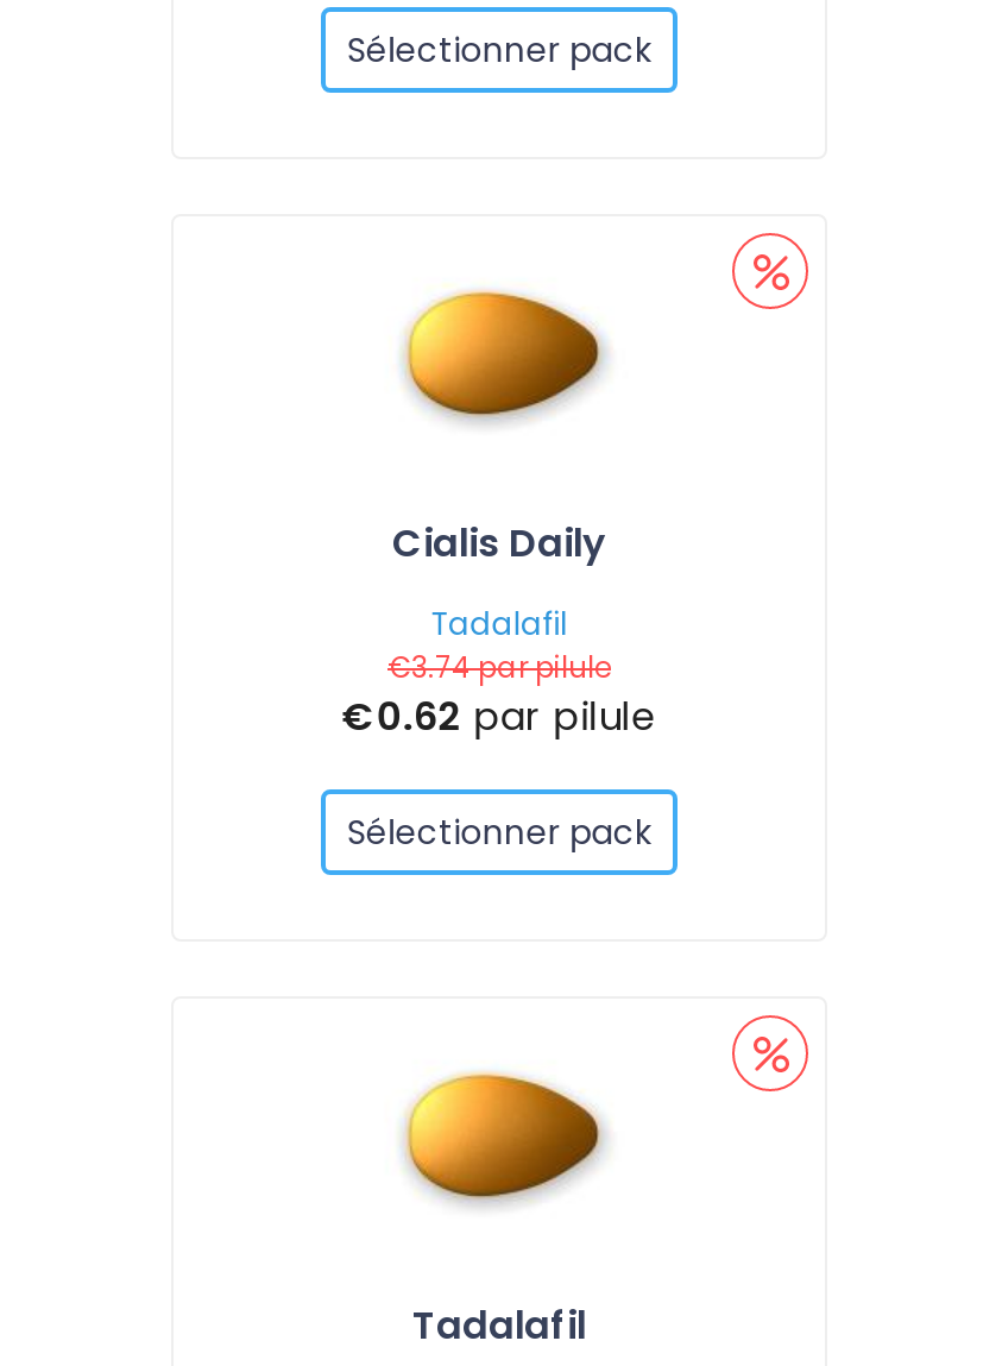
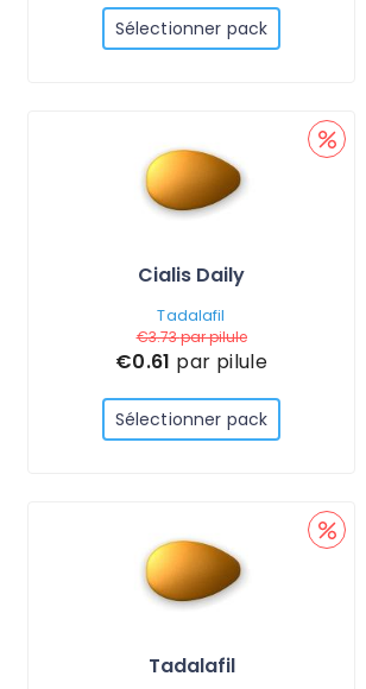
[387,647,611,687] €3.74par pilule -> [136,327,247,347] €3.73par pilule
[342,690,657,744] €0.62 par pilule -> [115,348,268,375] €0.61 par pilule

